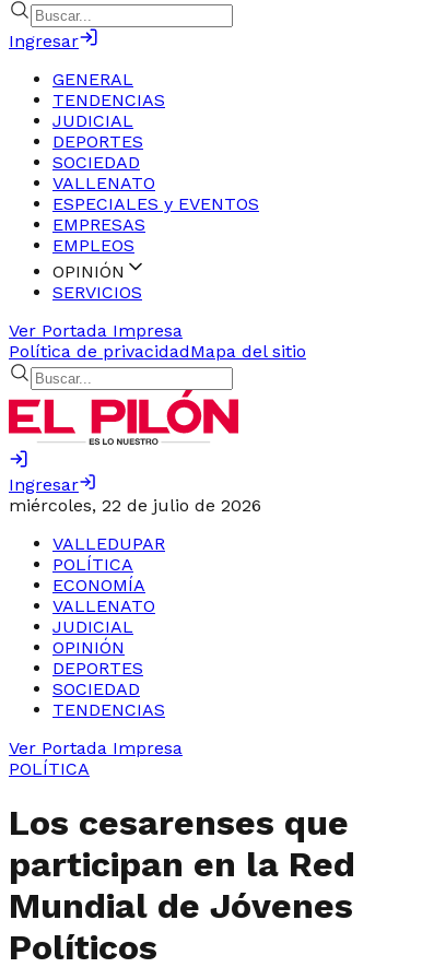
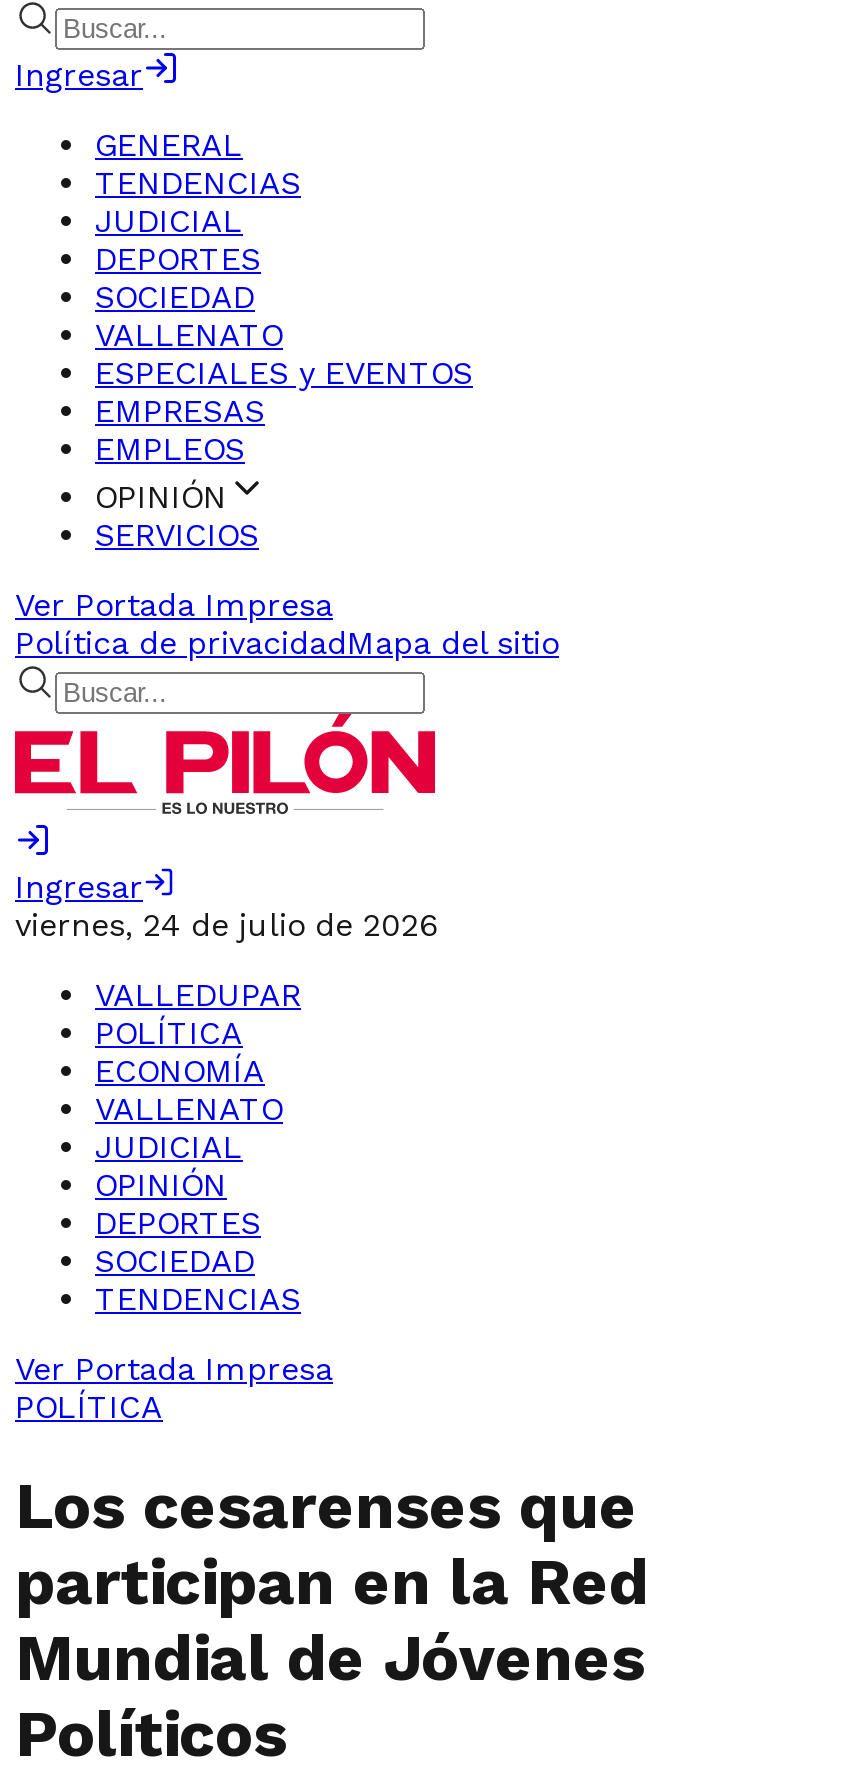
[9,495,261,516] miércoles, 22 de julio de 2026 -> [15,906,437,944] viernes, 24 de julio de 2026

